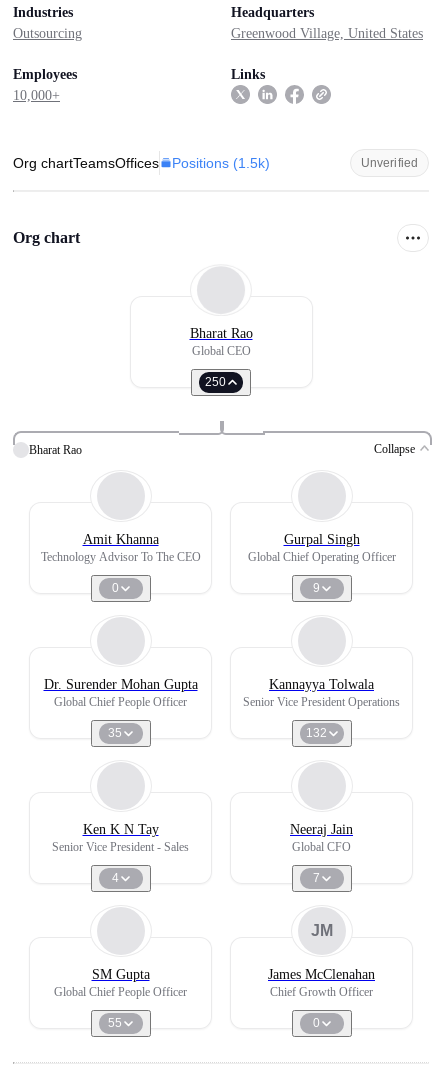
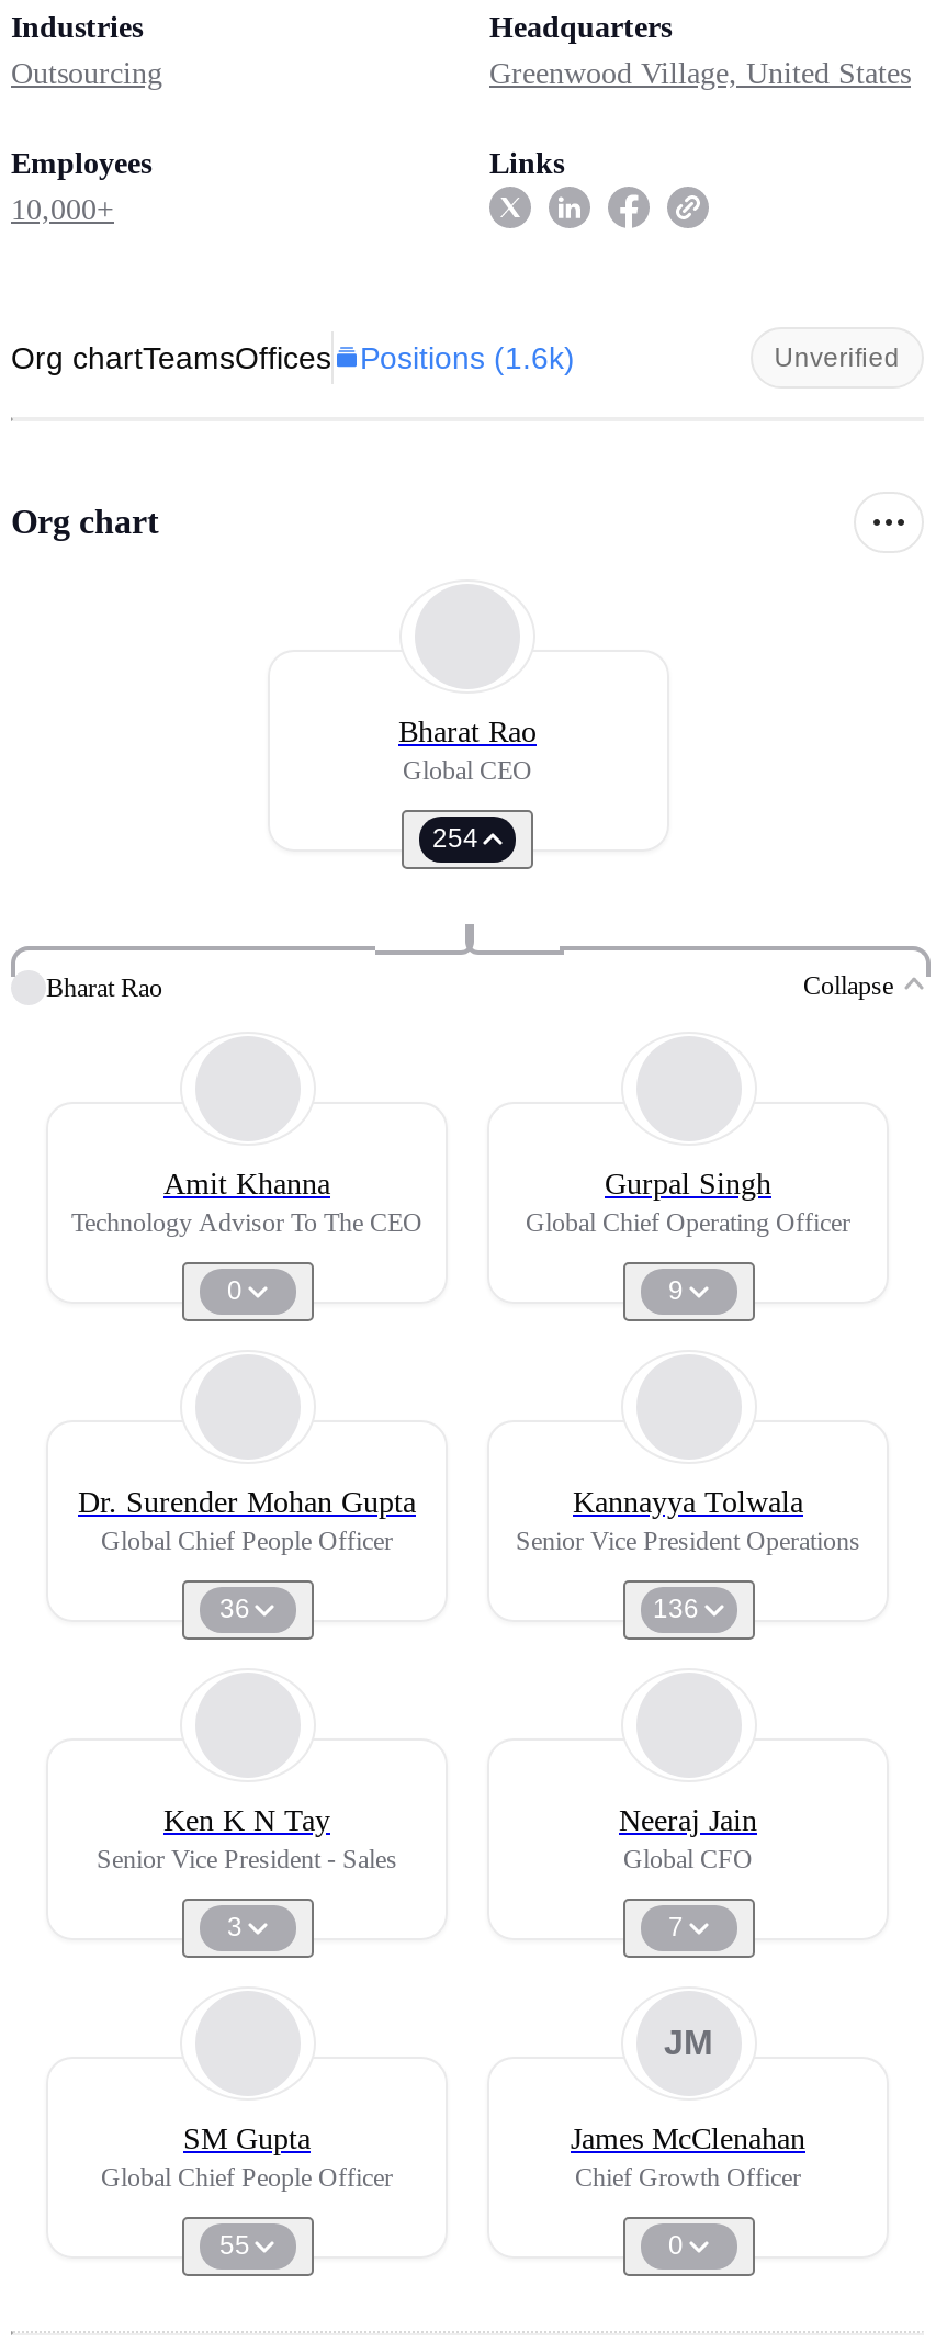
[13,155,270,171] Org chartTeamsOffices Positions (1.5k) -> [11,340,575,375] Org chartTeamsOffices Positions (1.6k)
[205,375,226,389] 250 -> [432,823,478,854] 254
[108,726,122,740] 35 -> [219,1594,250,1624] 36
[305,726,326,740] 132 -> [653,1594,699,1624] 136
[111,871,118,885] 4 -> [227,1912,243,1943] 3

